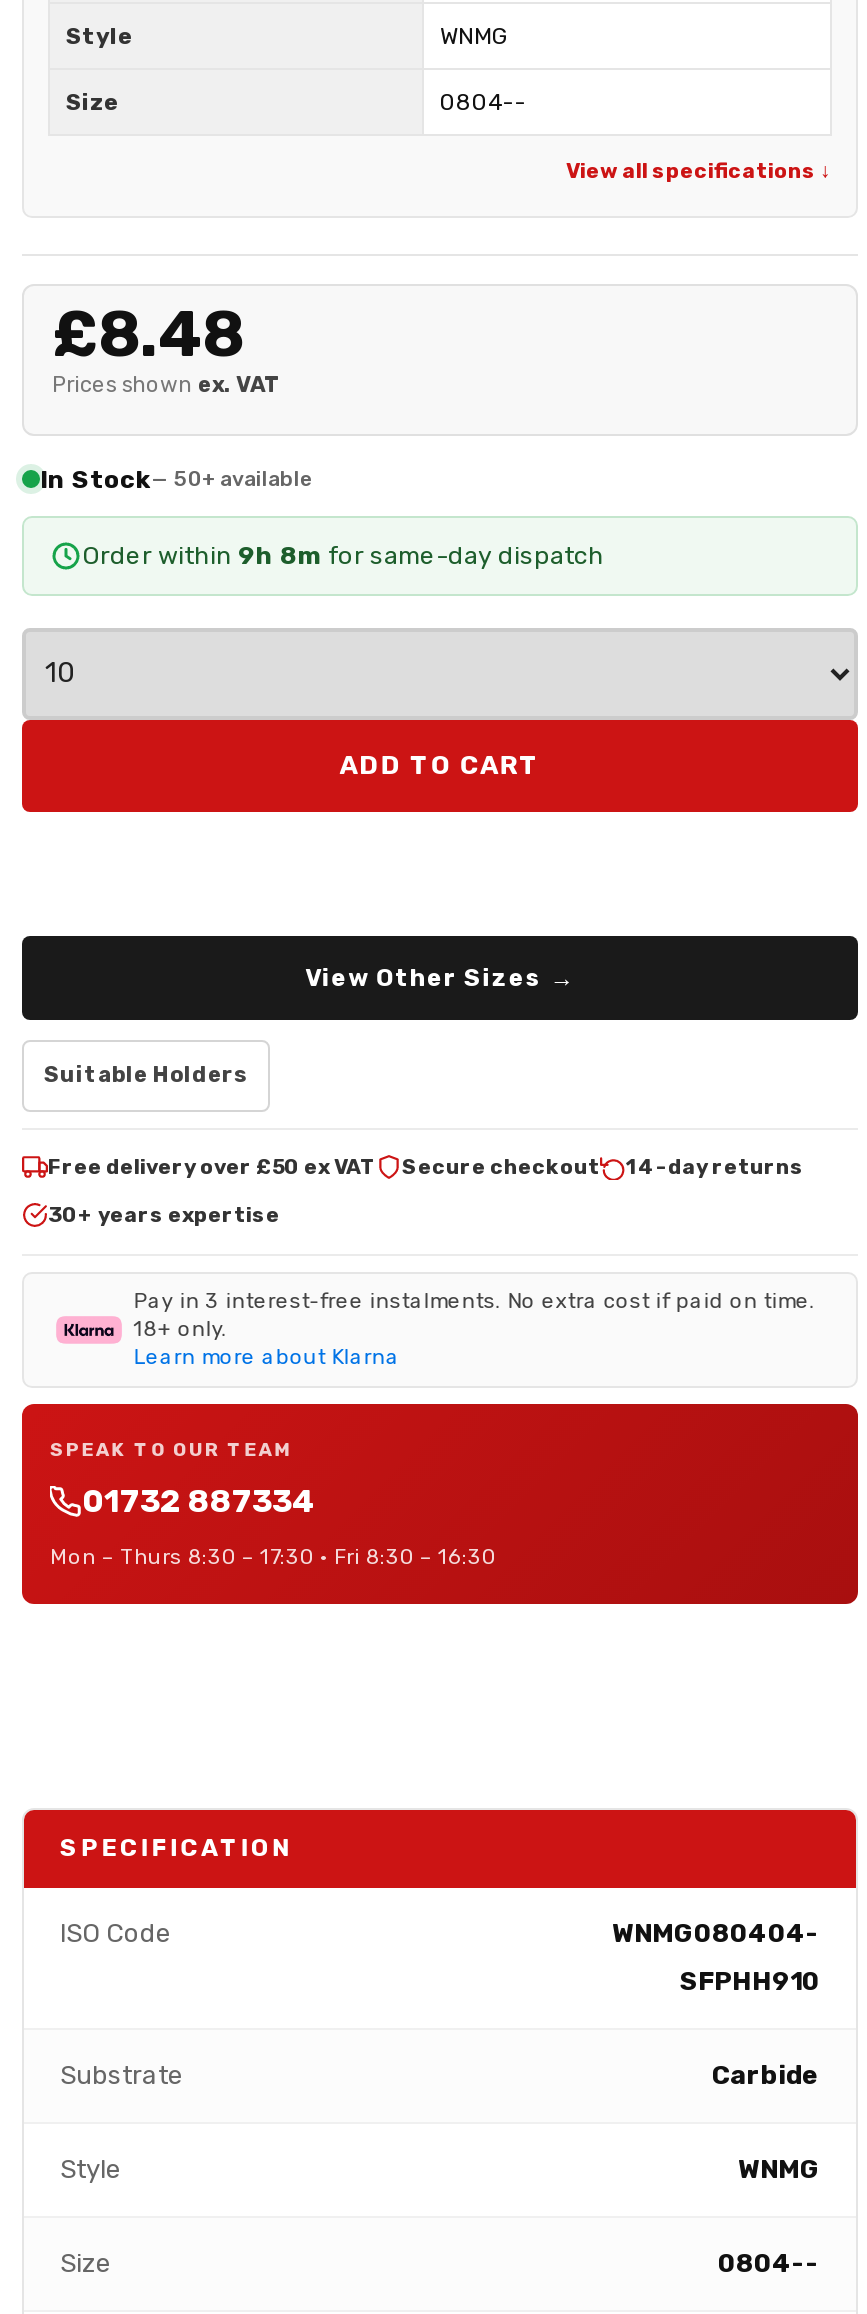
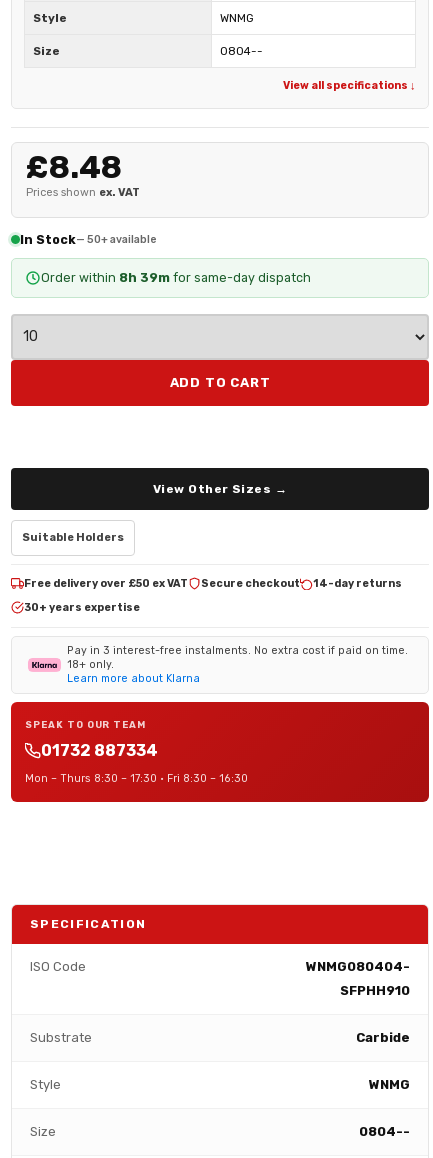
[82,539,604,569] Order within 9h 8m for same-day dispatch -> [41,269,311,284] Order within 8h 39m for same-day dispatch

